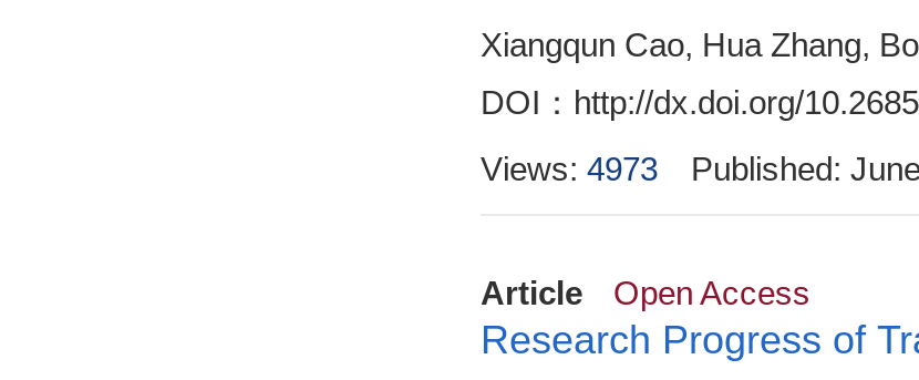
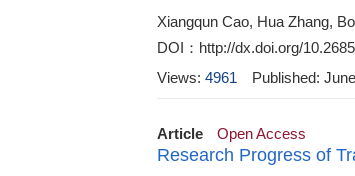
[481,150,658,187] Views: 4973 -> [157,69,237,86] Views: 4961

